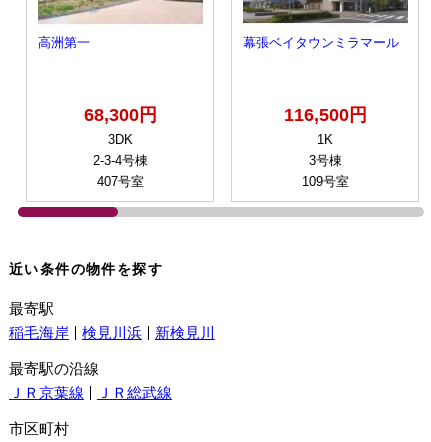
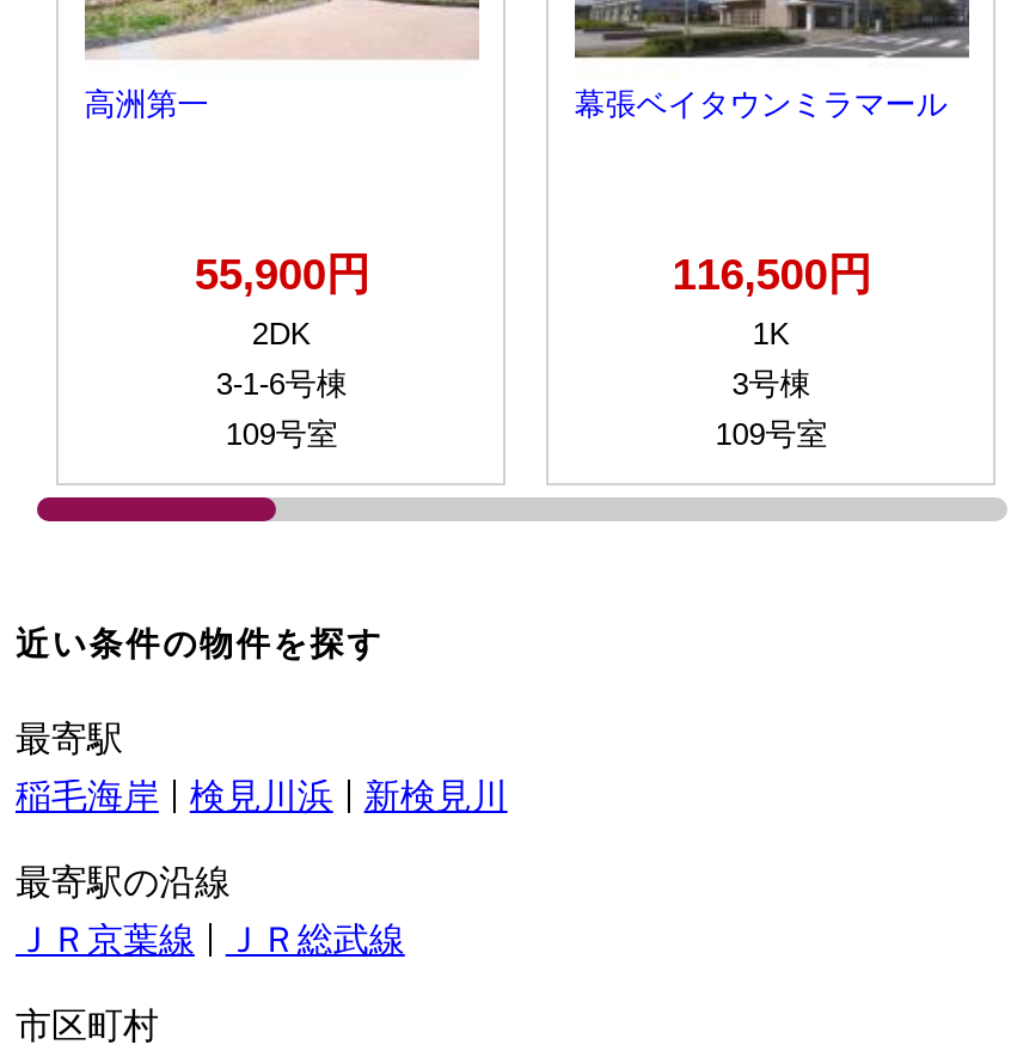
[84,104,157,189] 68,300円 | 3DK | 2-3-4号棟 | 407号室 -> [195,248,369,452] 55,900円 | 2DK | 3-1-6号棟 | 109号室

